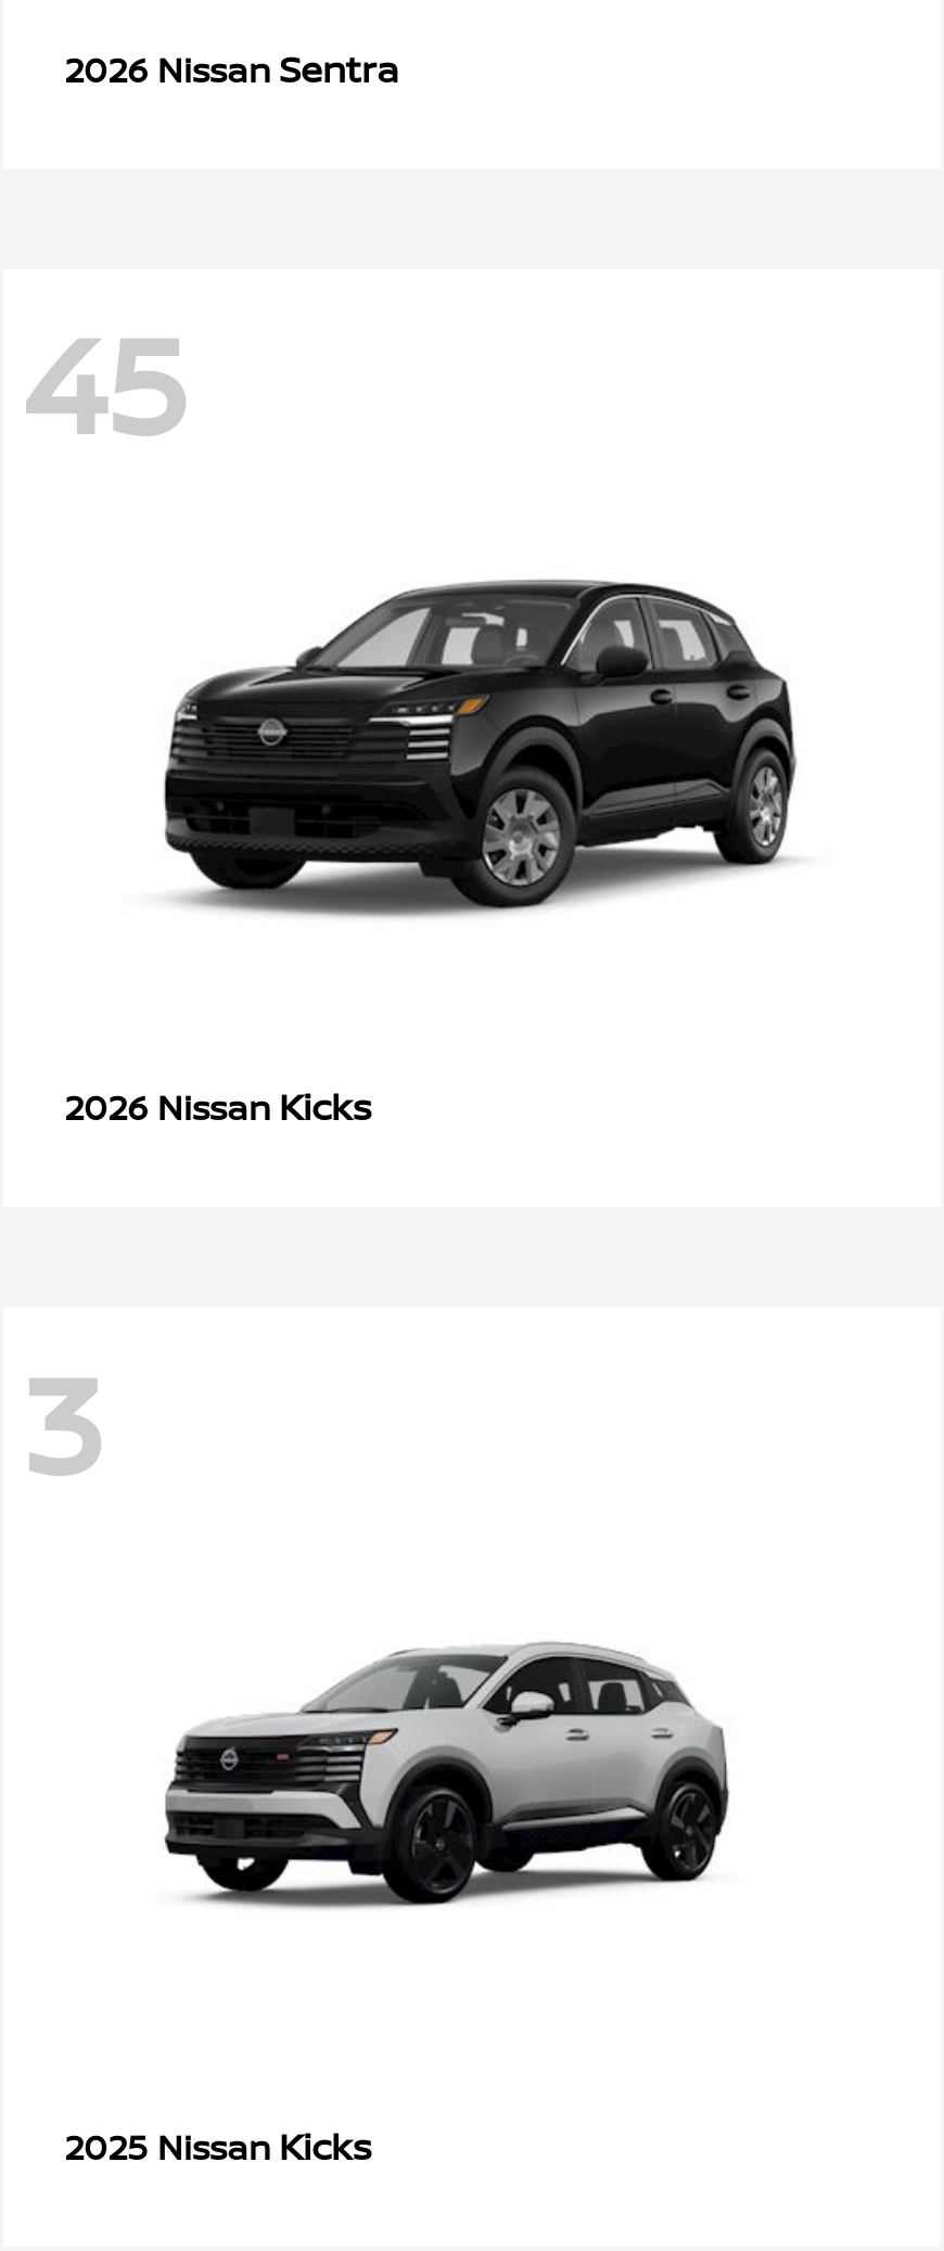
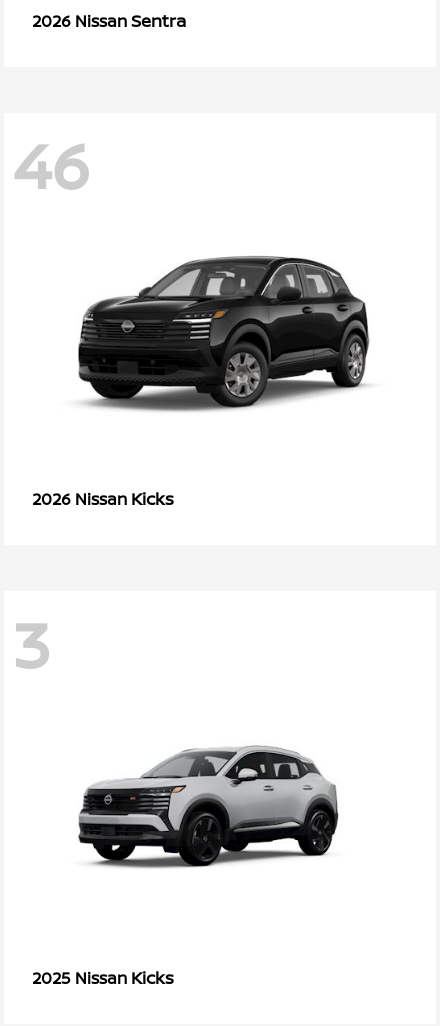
[21,287,188,475] 45 -> [12,121,90,208] 46

